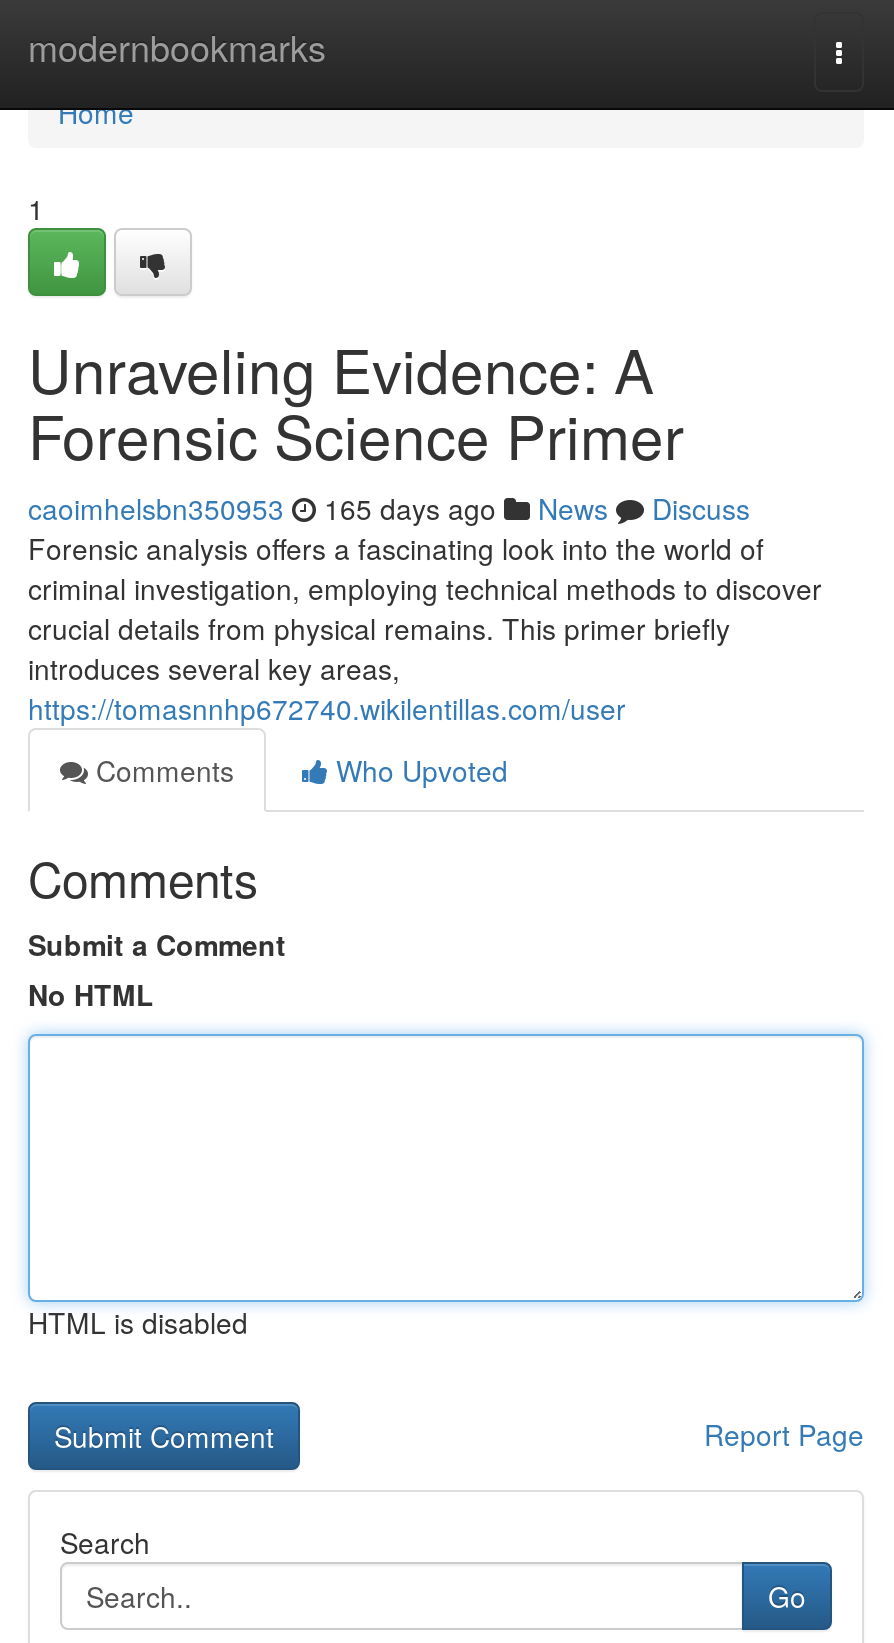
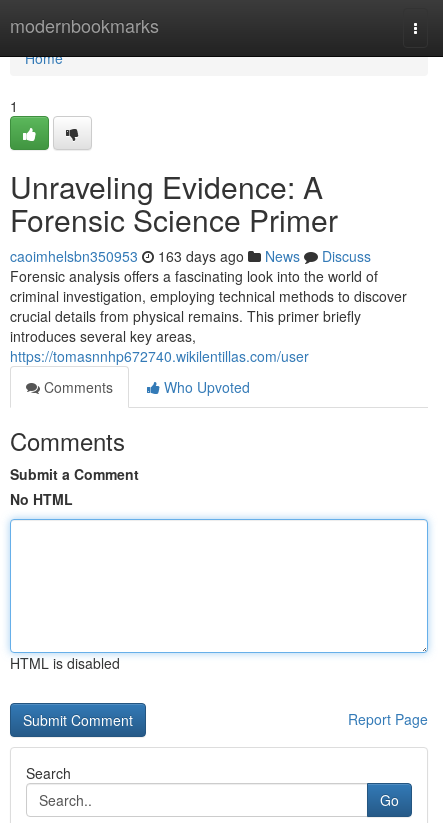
[28,488,750,528] caoimhelsbn350953 165 days ago News Discuss -> [10,246,371,266] caoimhelsbn350953 163 days ago News Discuss

